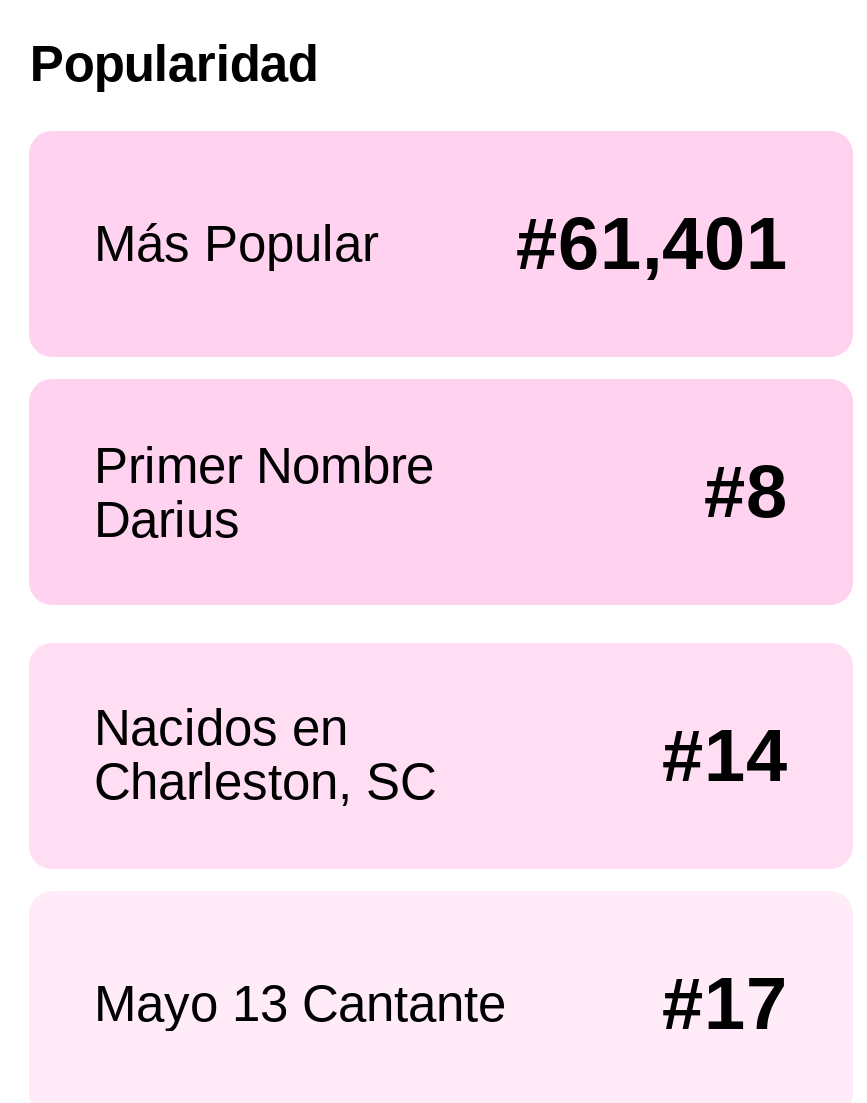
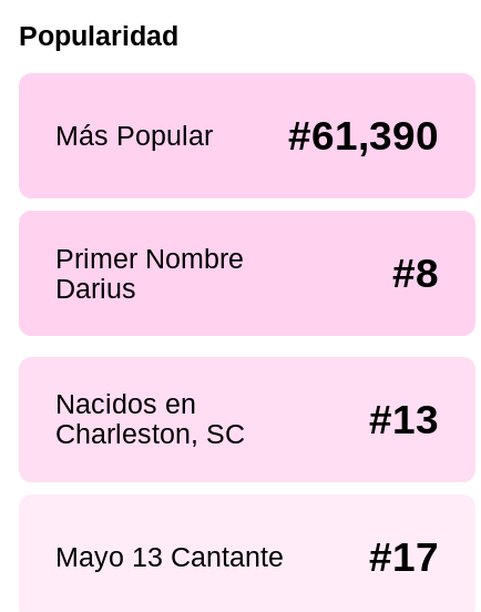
[516,203,788,285] #61,401 -> [289,113,439,158] #61,390
[662,715,788,797] #14 -> [370,397,439,442] #13

